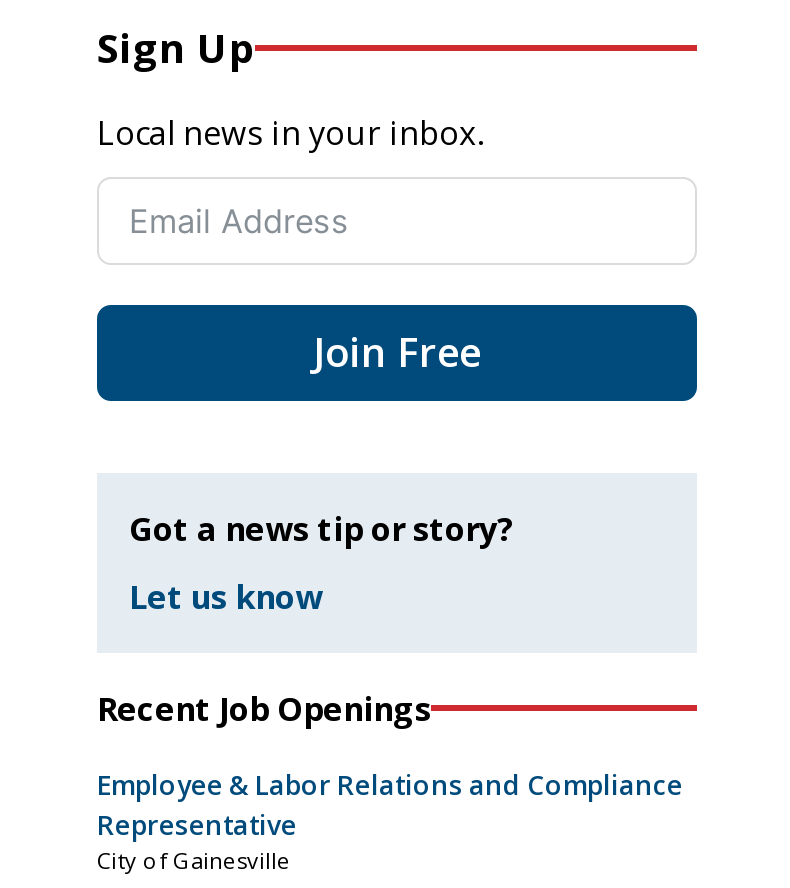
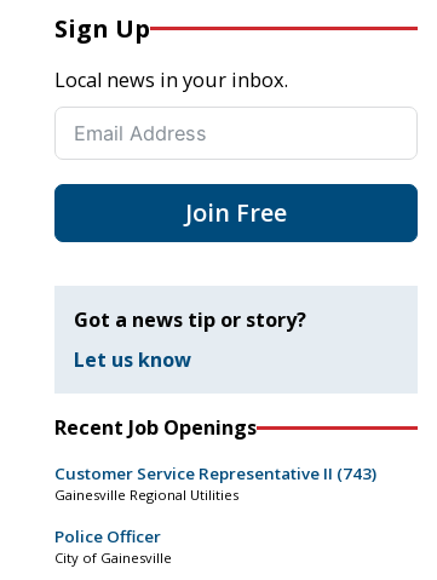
[97,766,683,842] Employee & Labor Relations and Compliance | Representative -> [54,463,376,548] Customer Service Representative II (743) | Gainesville Regional Utilities | Police Officer

